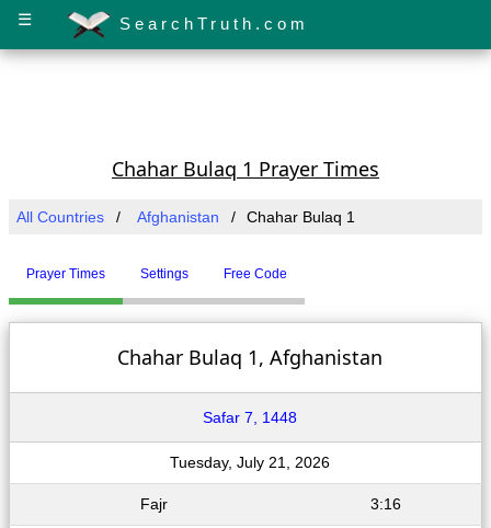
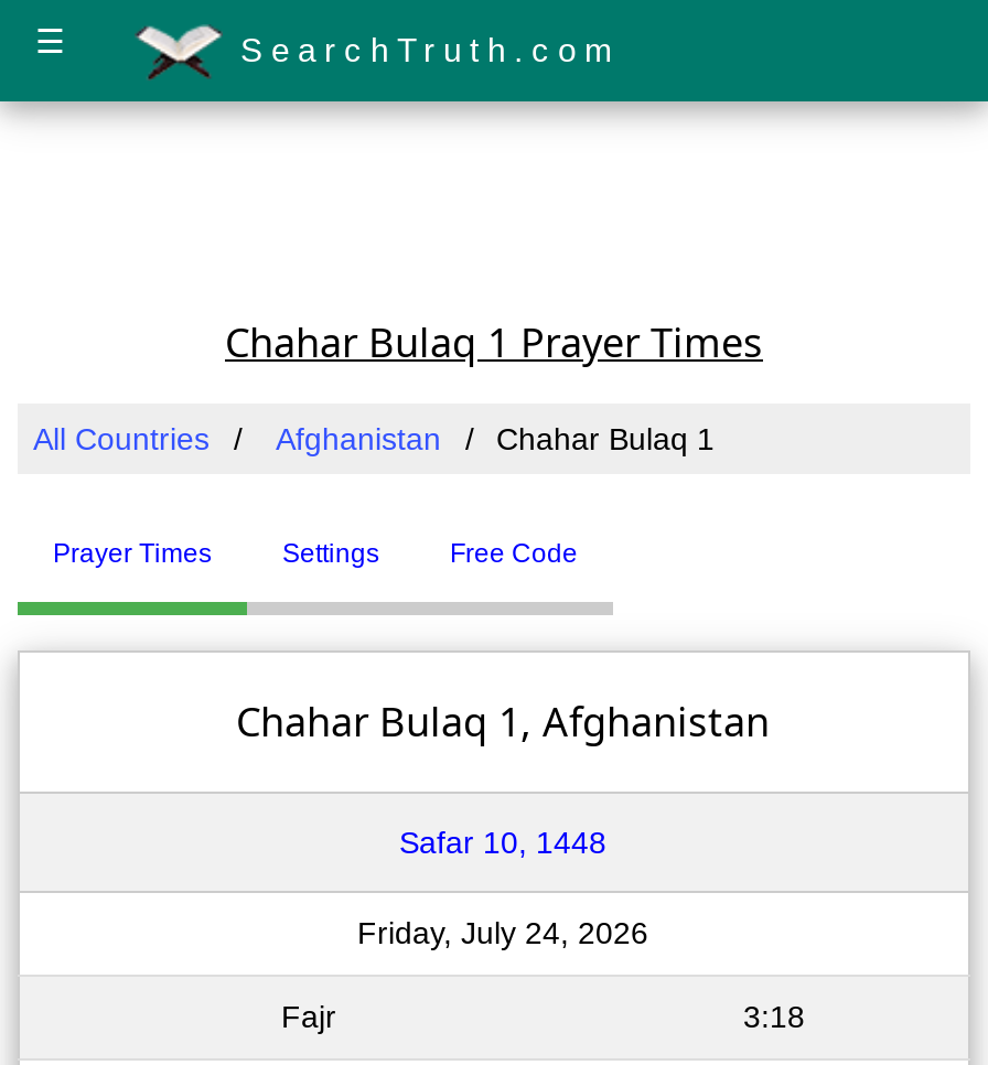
[203,409,297,426] Safar 7, 1448 -> [399,825,606,860] Safar 10, 1448
[170,454,330,471] Tuesday, July 21, 2026 -> [357,915,648,950] Friday, July 24, 2026
[370,495,401,513] 3:16 -> [743,999,805,1034] 3:18

